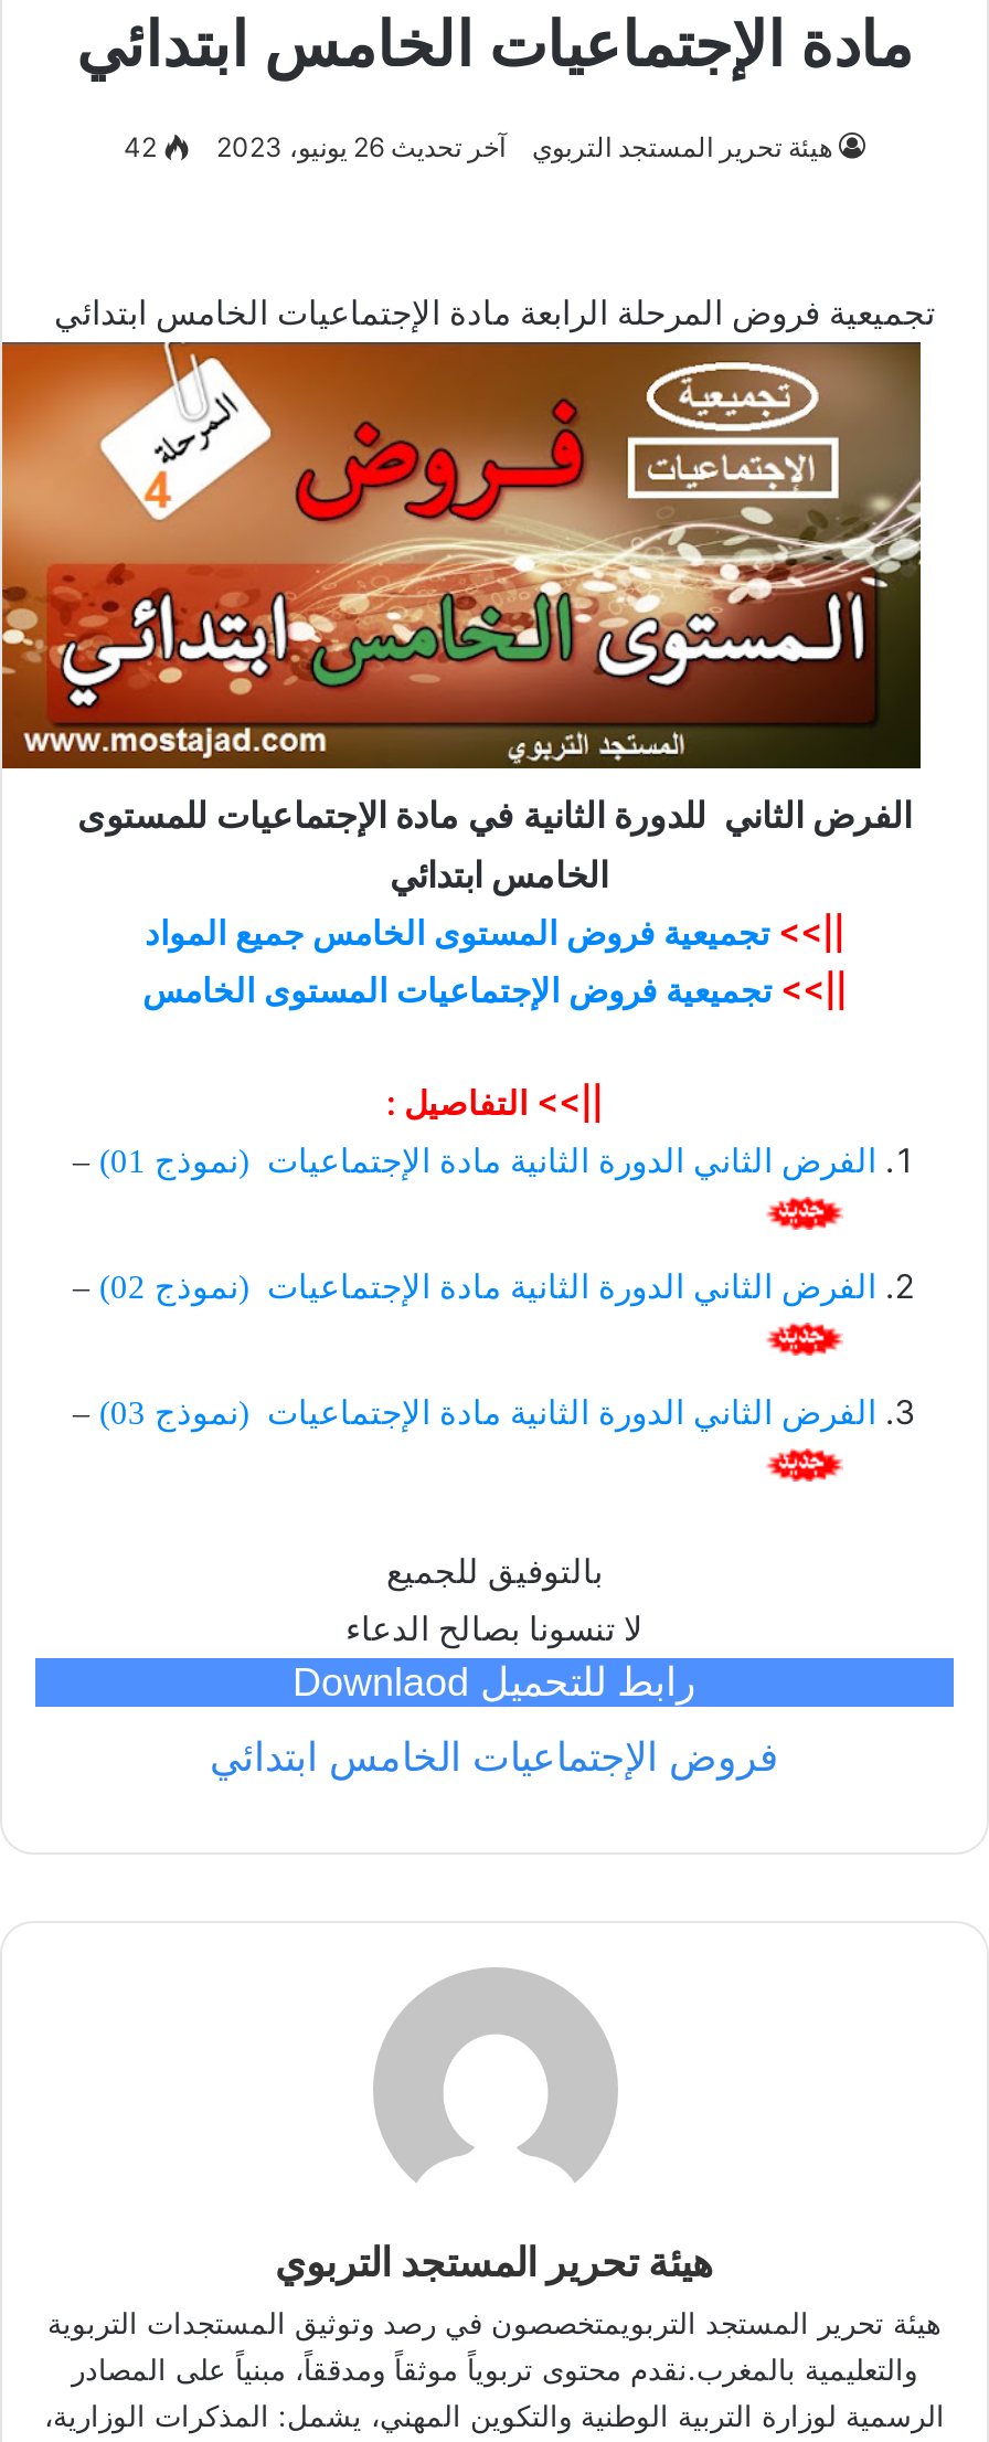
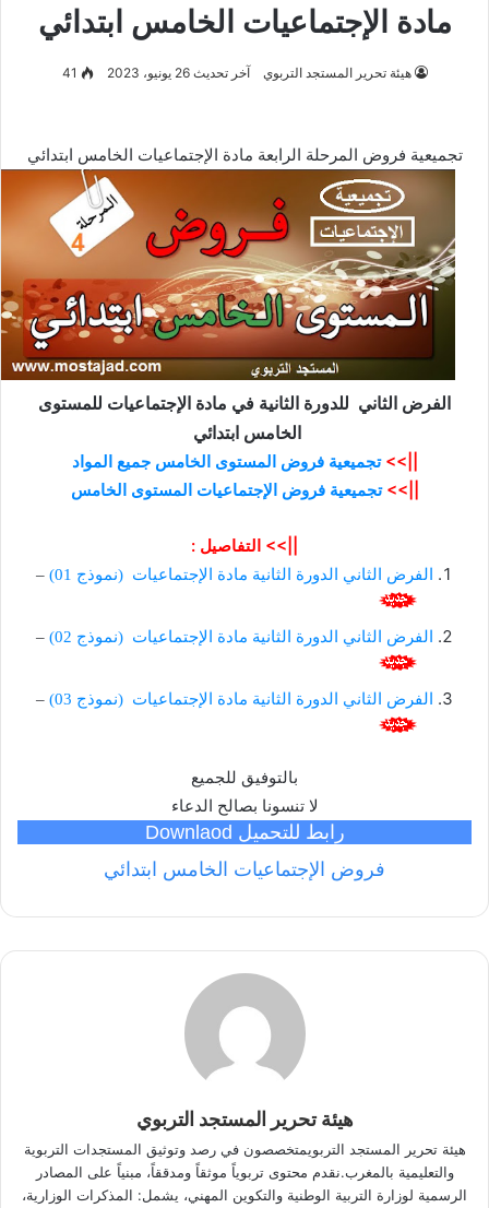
[124,130,157,163] 42 -> [62,64,77,81] 41

